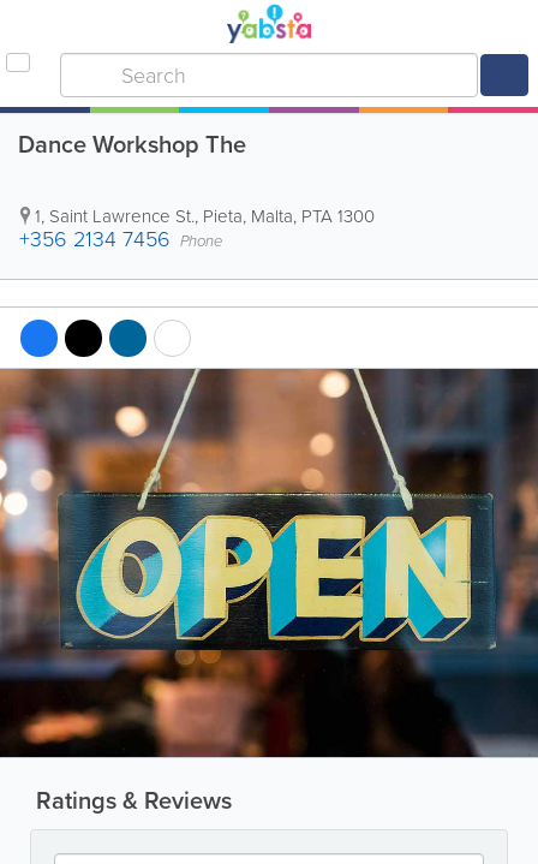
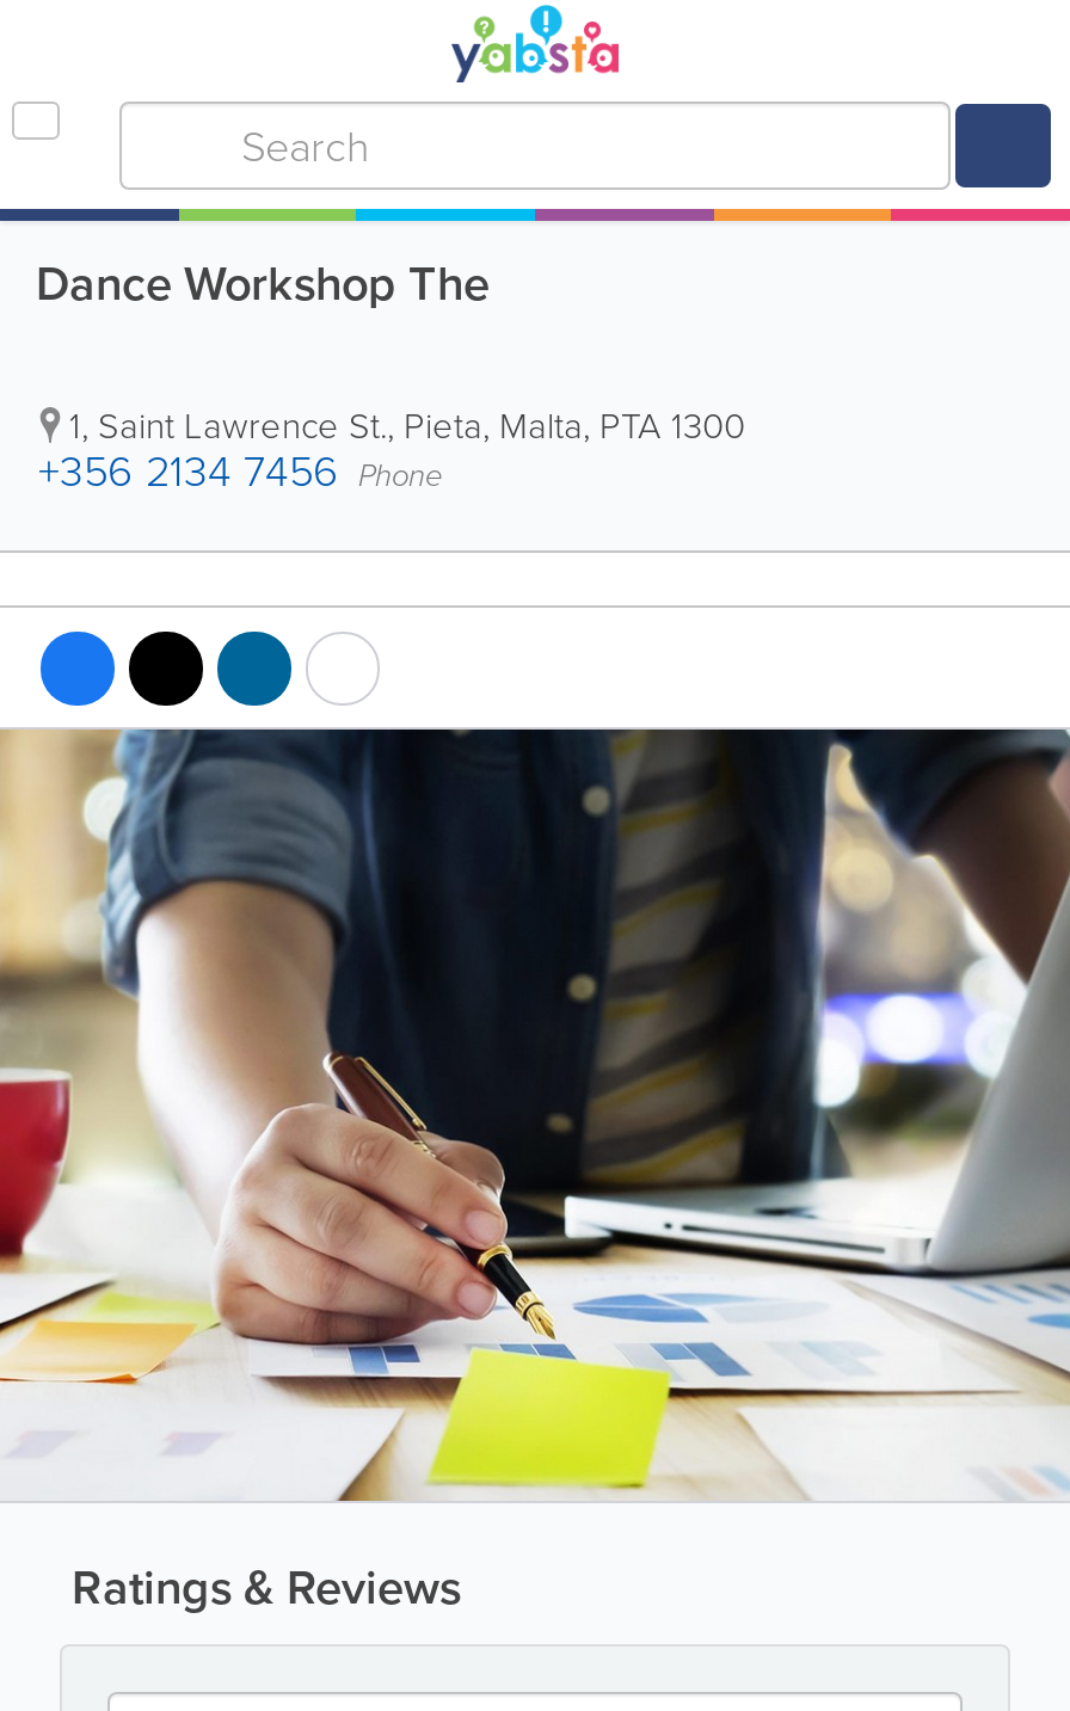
[4,368,534,758] [image] -> [7,727,1063,1503] [image]

